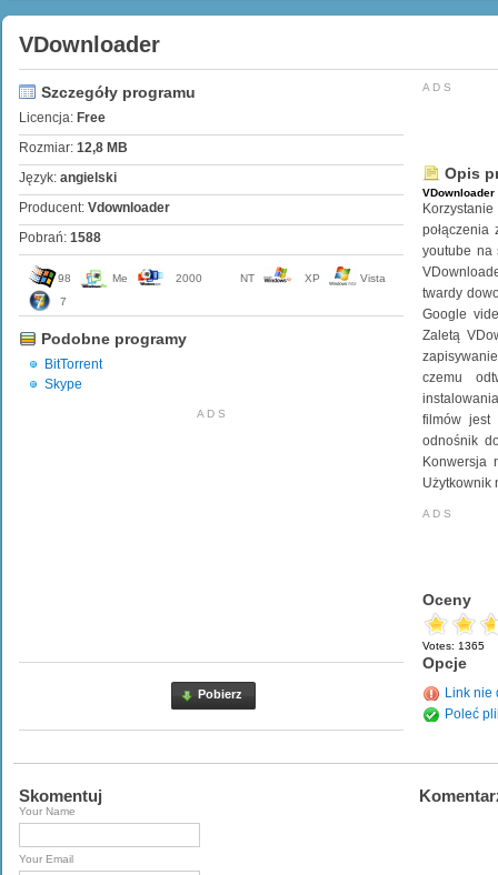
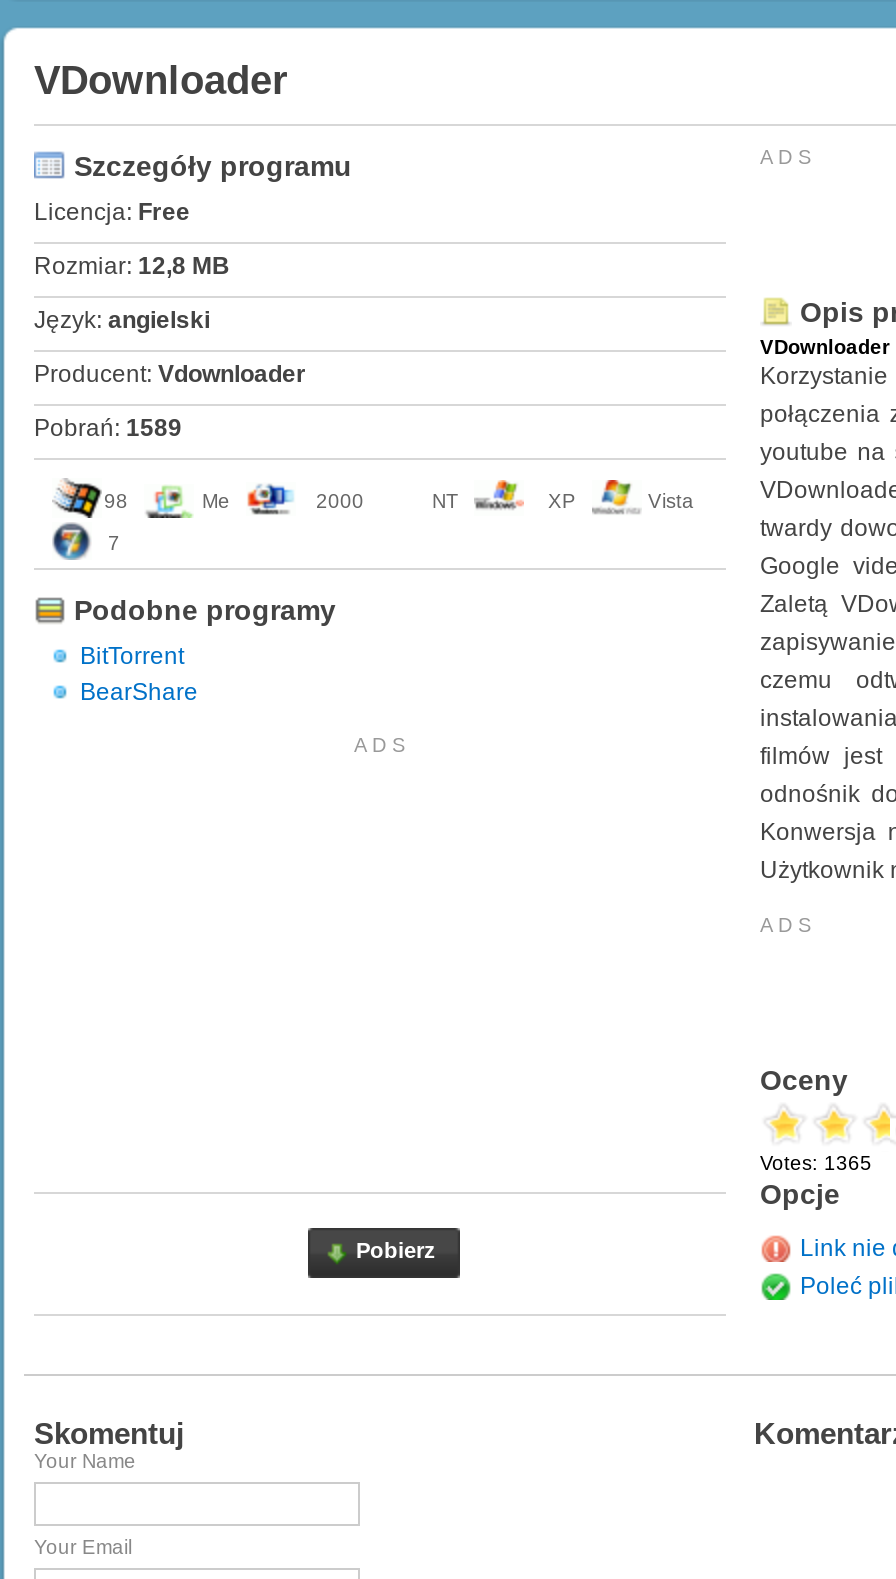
[19,230,101,245] Pobrań: 1588 -> [34,414,182,442] Pobrań: 1589
[44,376,82,392] Skype -> [80,678,198,706] BearShare

